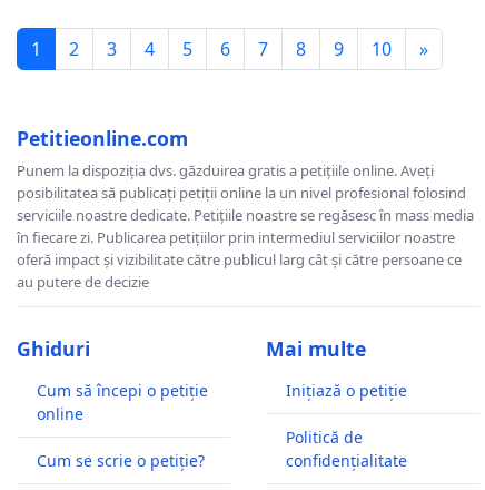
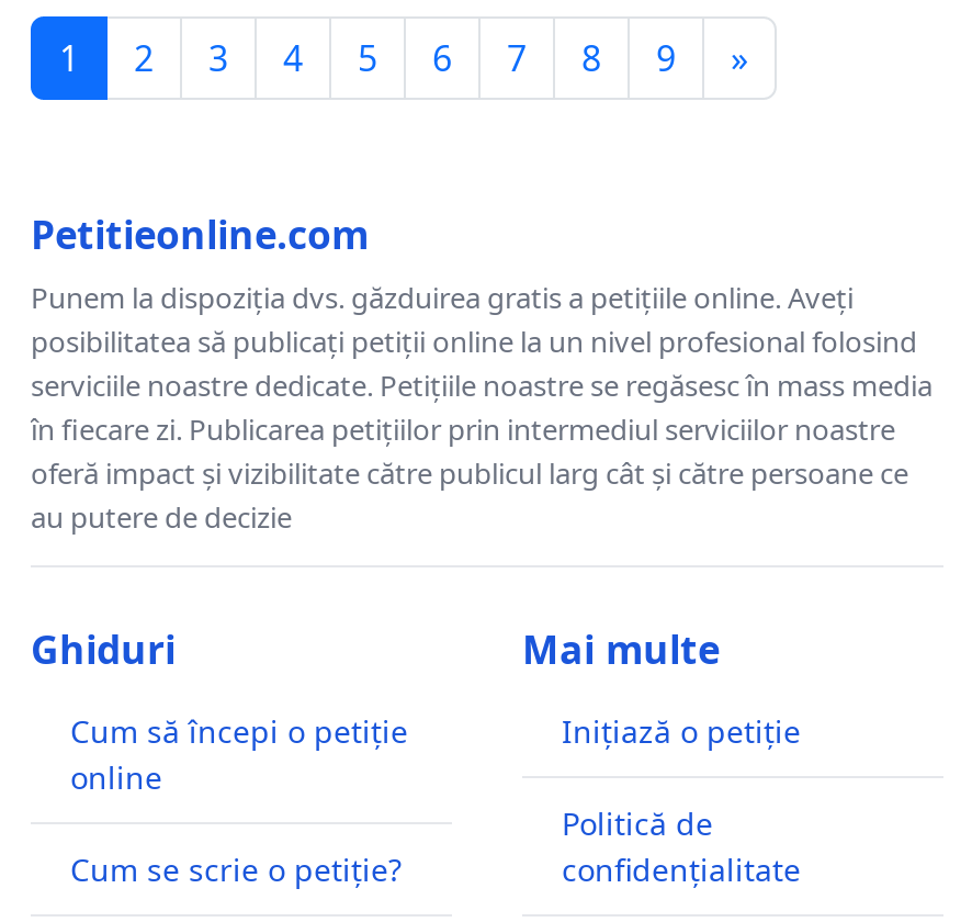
[372,37,392,61] 10 -> none

